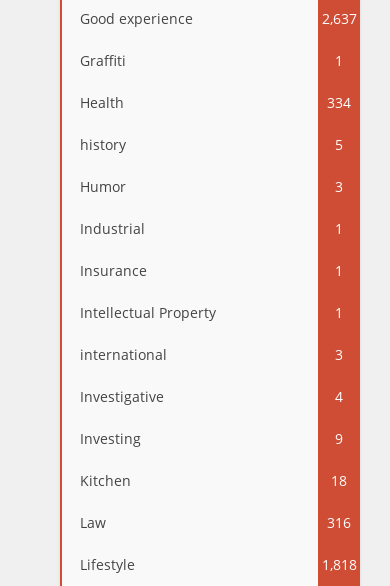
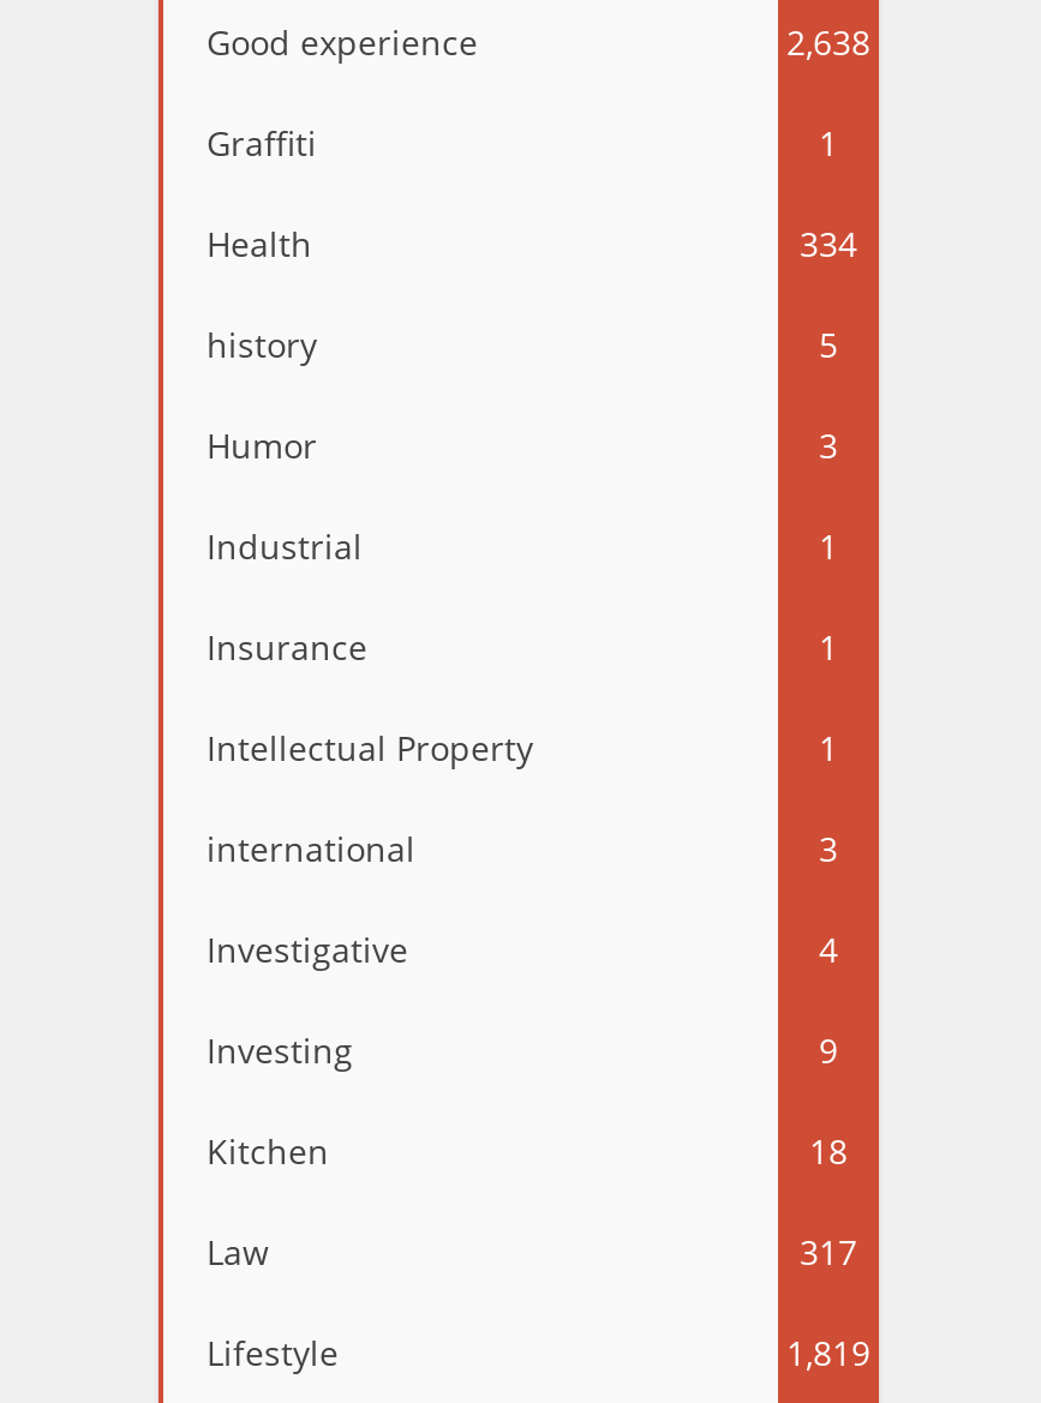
[321,9,356,28] 2,637 -> [786,20,871,66] 2,638
[327,513,351,532] 316 -> [800,1230,857,1275] 317
[321,555,356,574] 1,818 -> [786,1331,871,1376] 1,819

